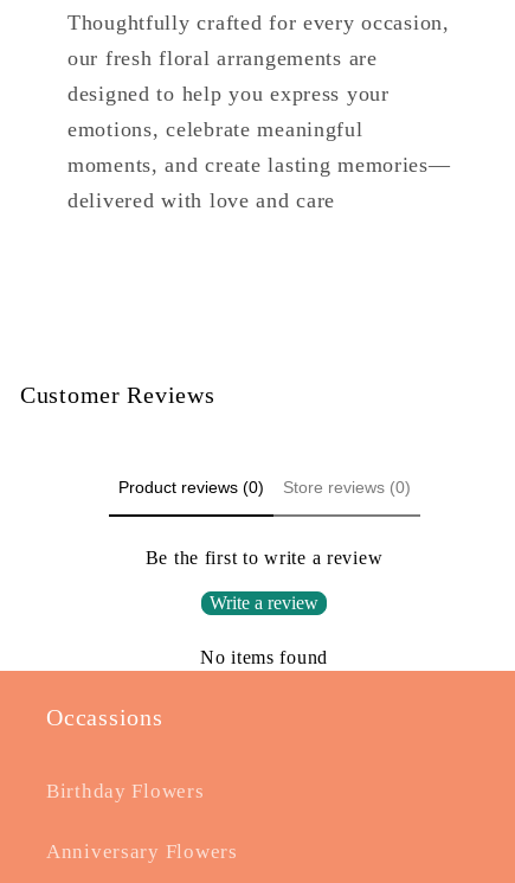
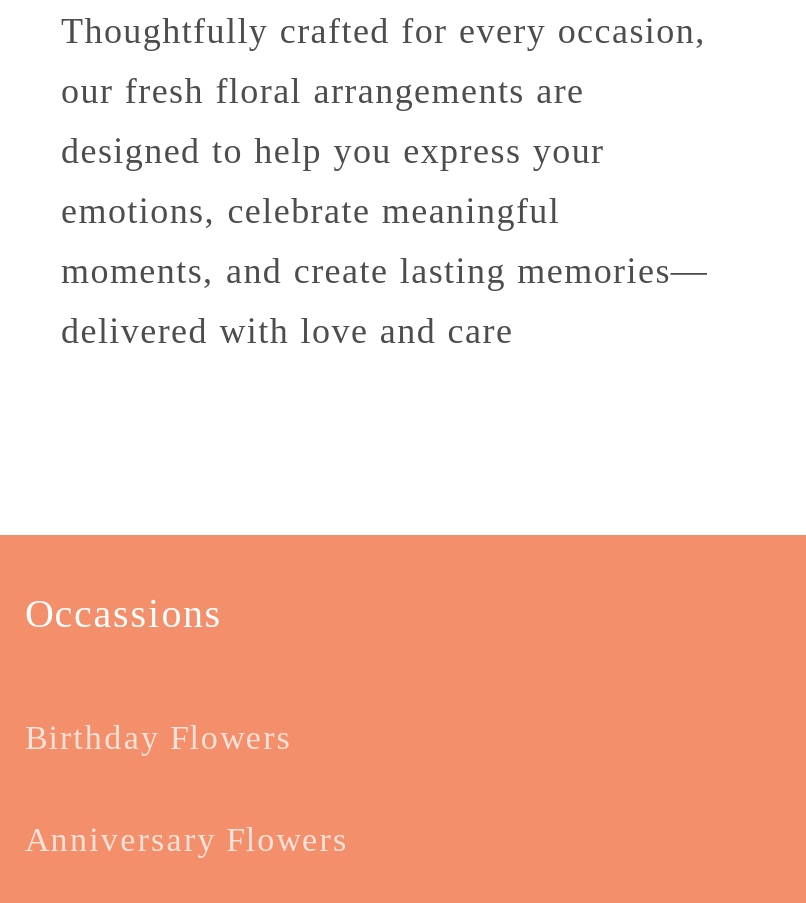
[20,381,215,407] Customer Reviews -> none
[118,477,410,496] Product reviews (0) | Store reviews (0) -> none
[145,548,383,668] Be the first to write a review | Write a review | No items found -> none

